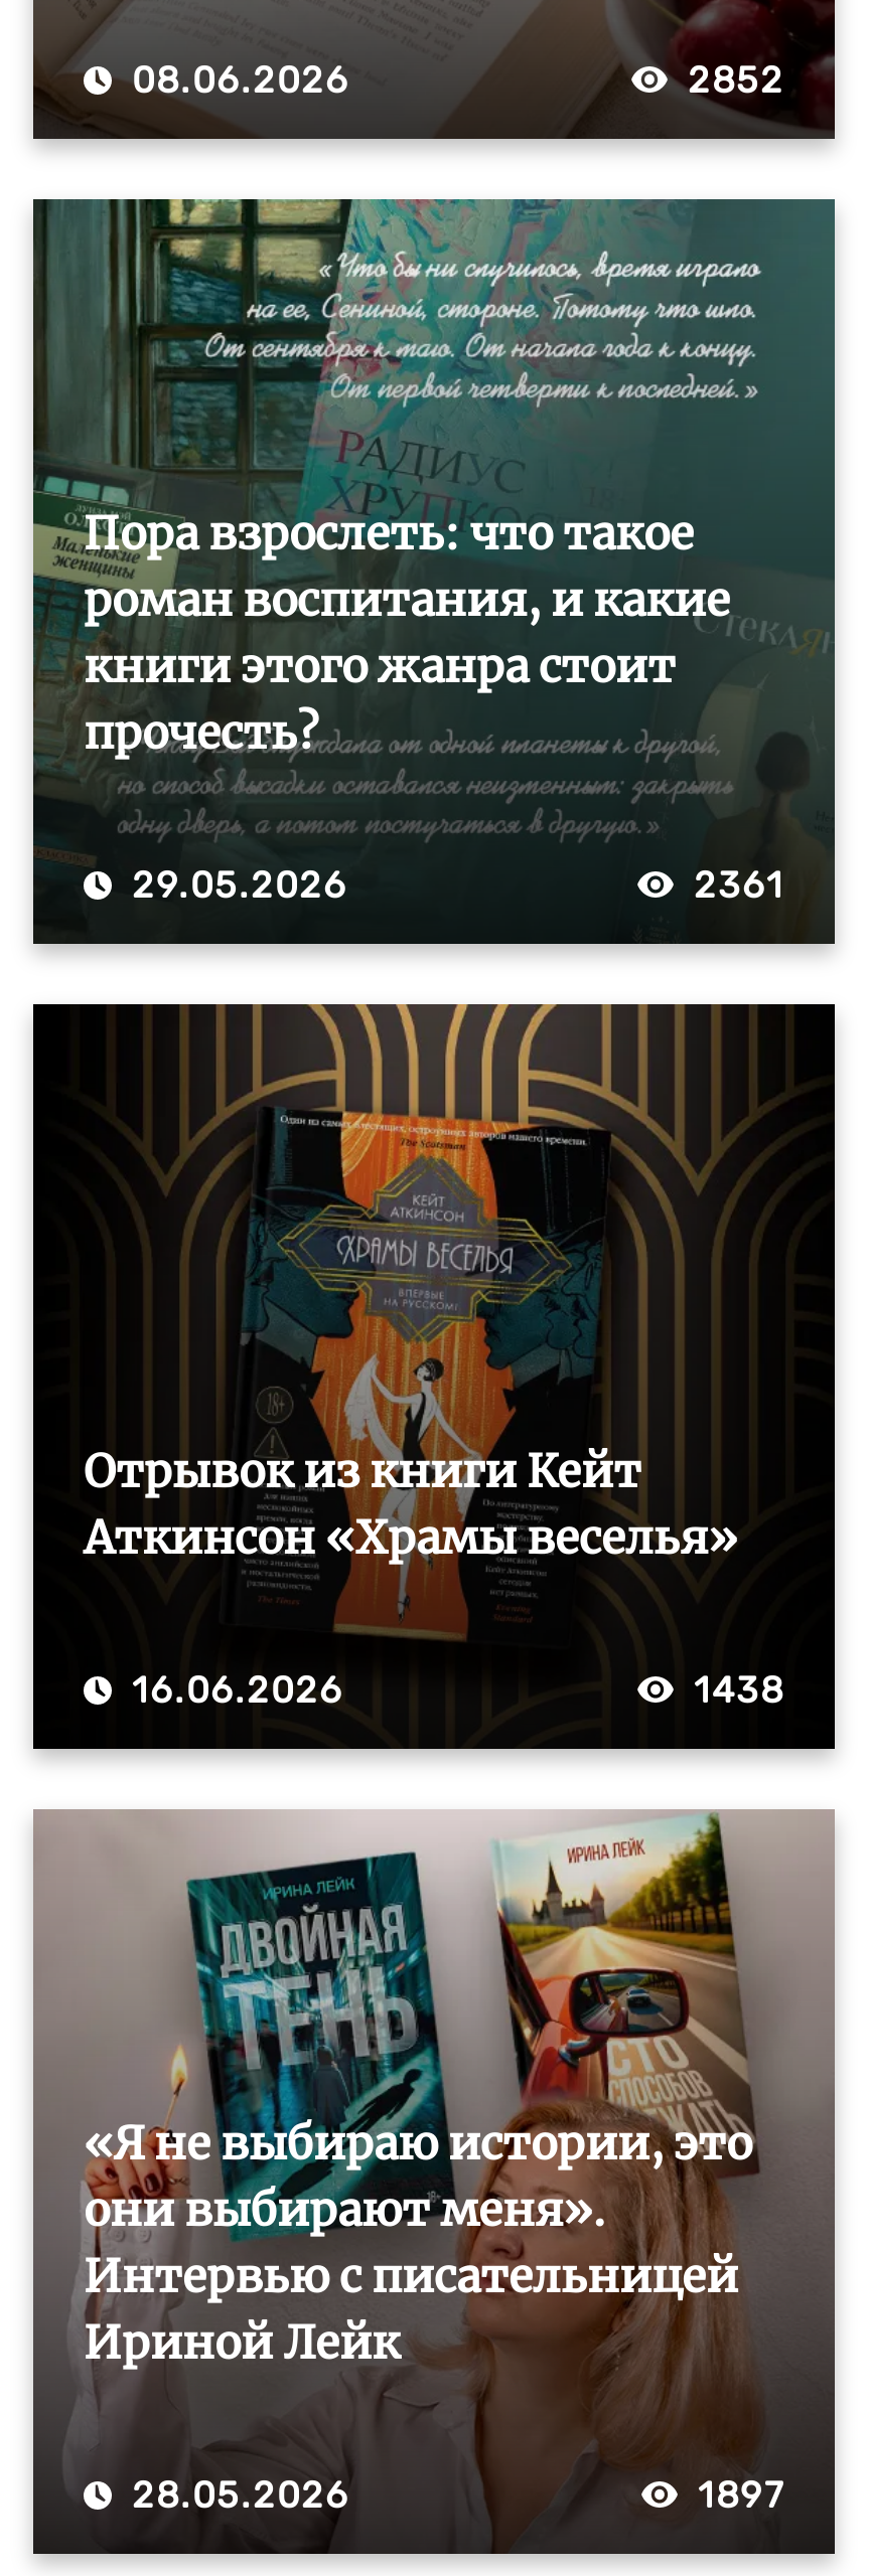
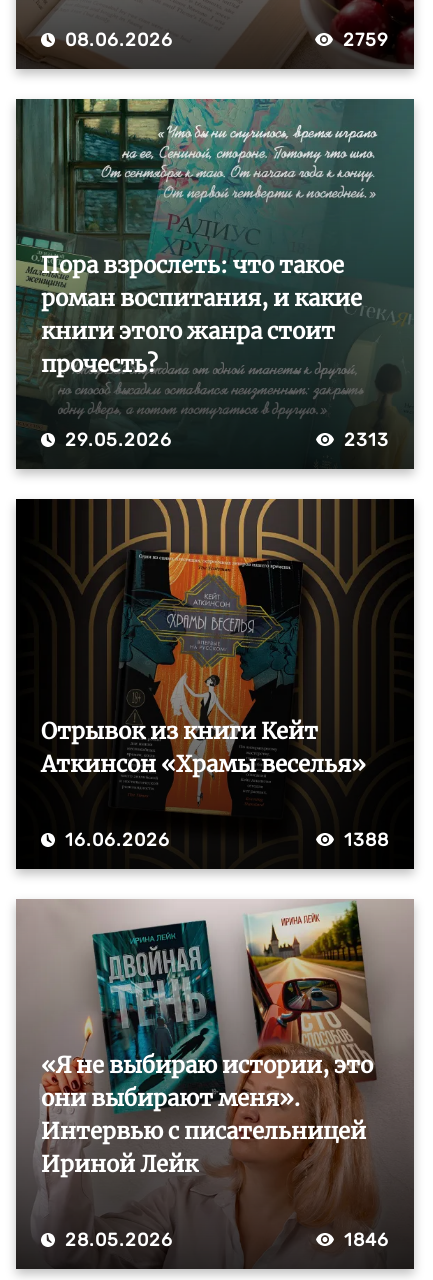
[688,58,784,102] 2852 -> [343,29,389,51] 2759
[694,863,784,907] 2361 -> [344,429,389,451] 2313
[694,1668,784,1712] 1438 -> [344,829,389,851] 1388
[698,2473,784,2517] 1897 -> [344,1229,389,1251] 1846

